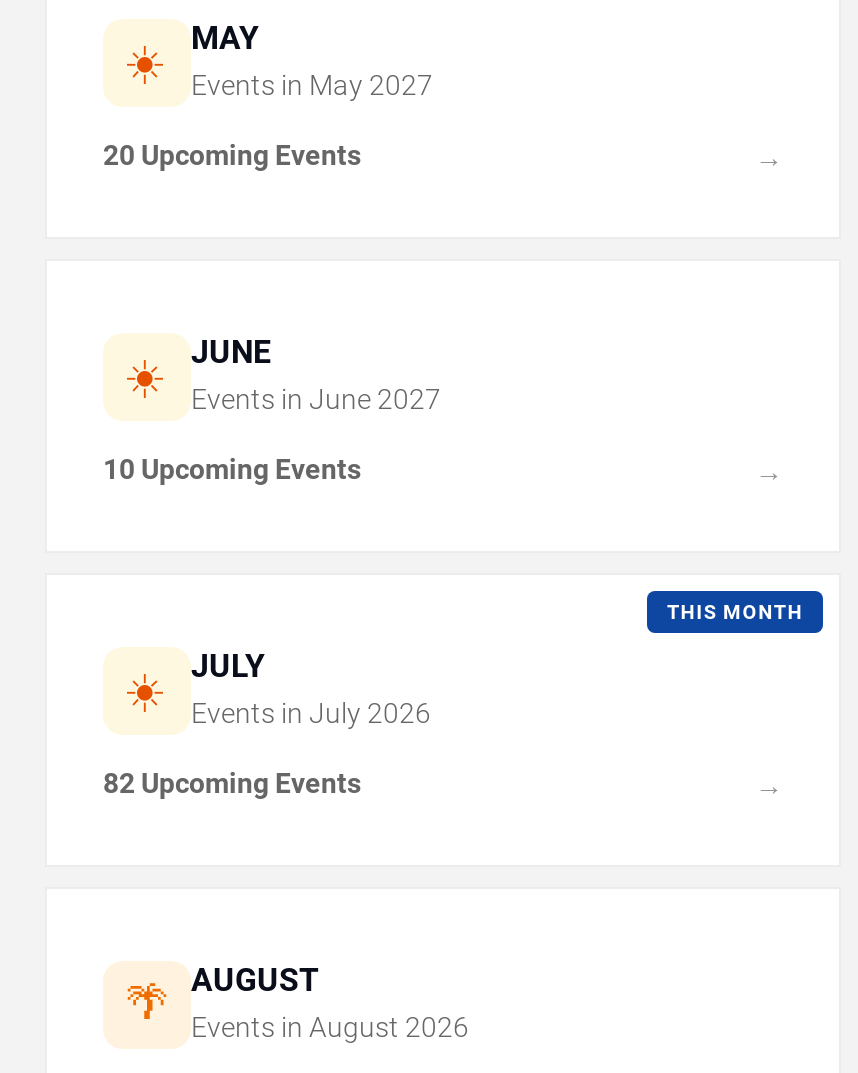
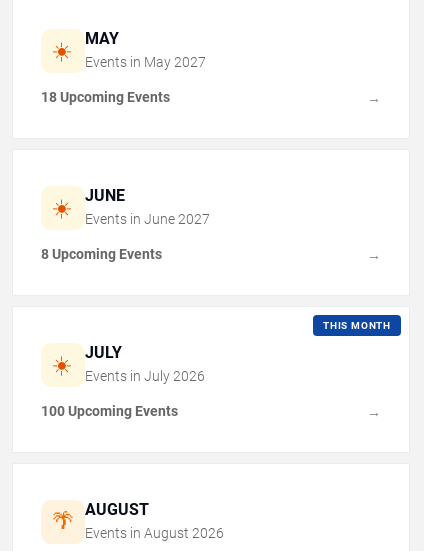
[103,140,361,172] 20 Upcoming Events -> [41,89,170,105] 18 Upcoming Events
[103,454,361,486] 10 Upcoming Events -> [41,246,162,262] 8 Upcoming Events
[103,768,361,800] 82 Upcoming Events -> [41,403,178,419] 100 Upcoming Events

